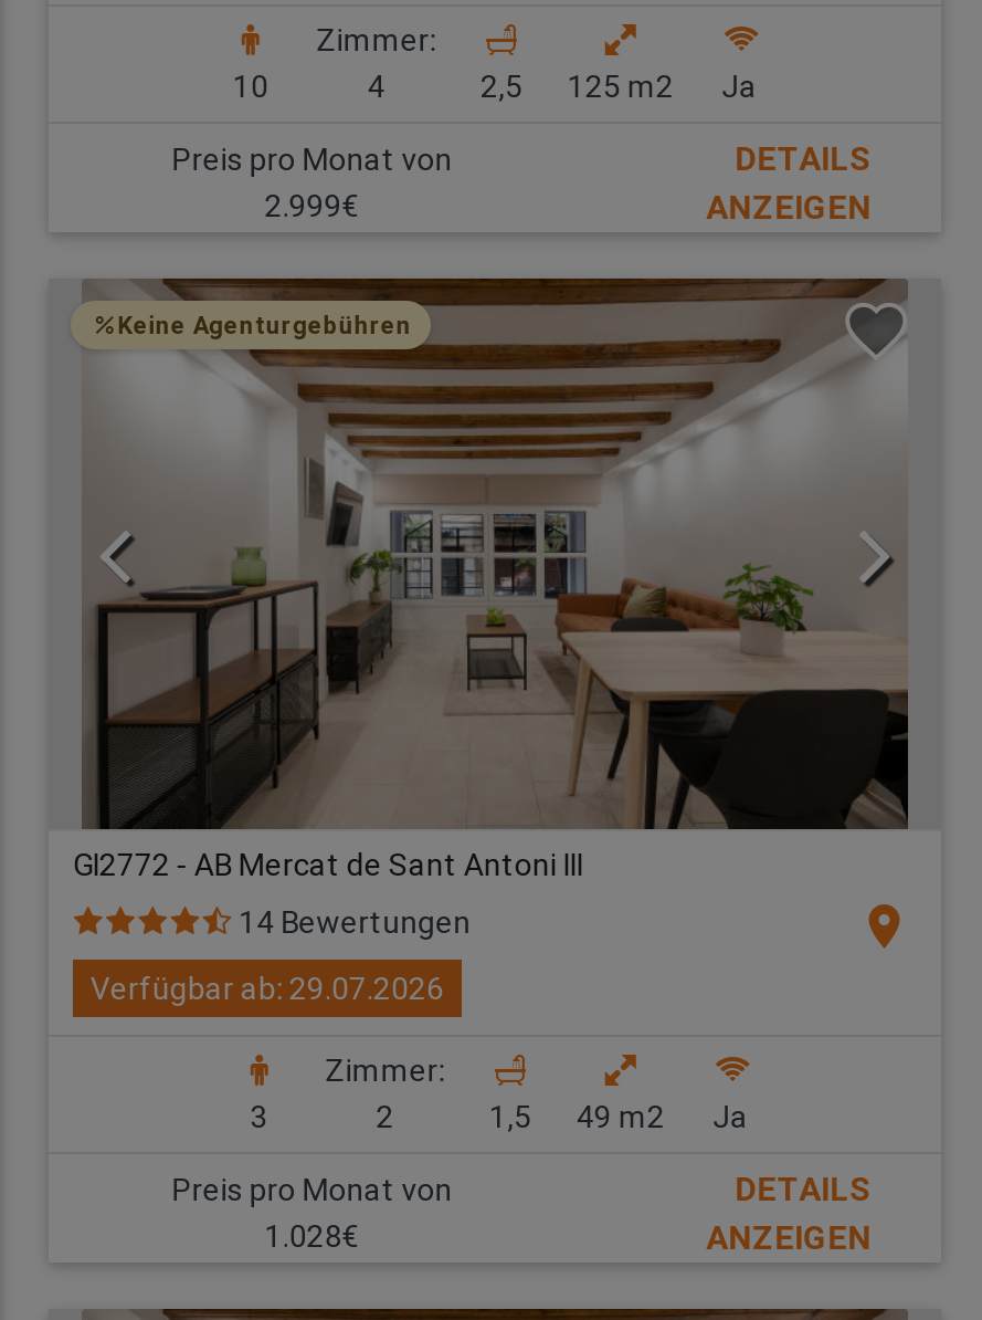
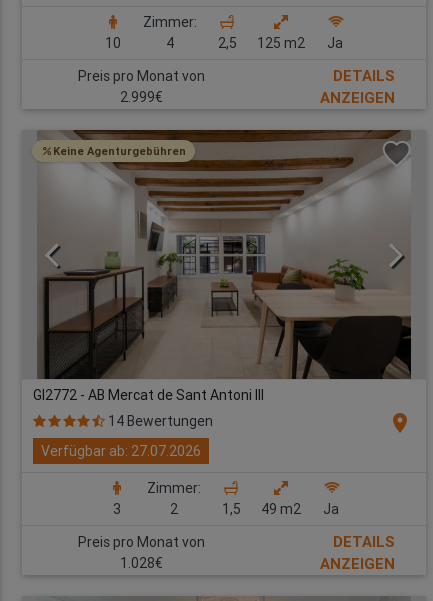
[90,968,444,1008] Verfügbar ab: 29.07.2026 -> [41,442,201,460] Verfügbar ab: 27.07.2026

